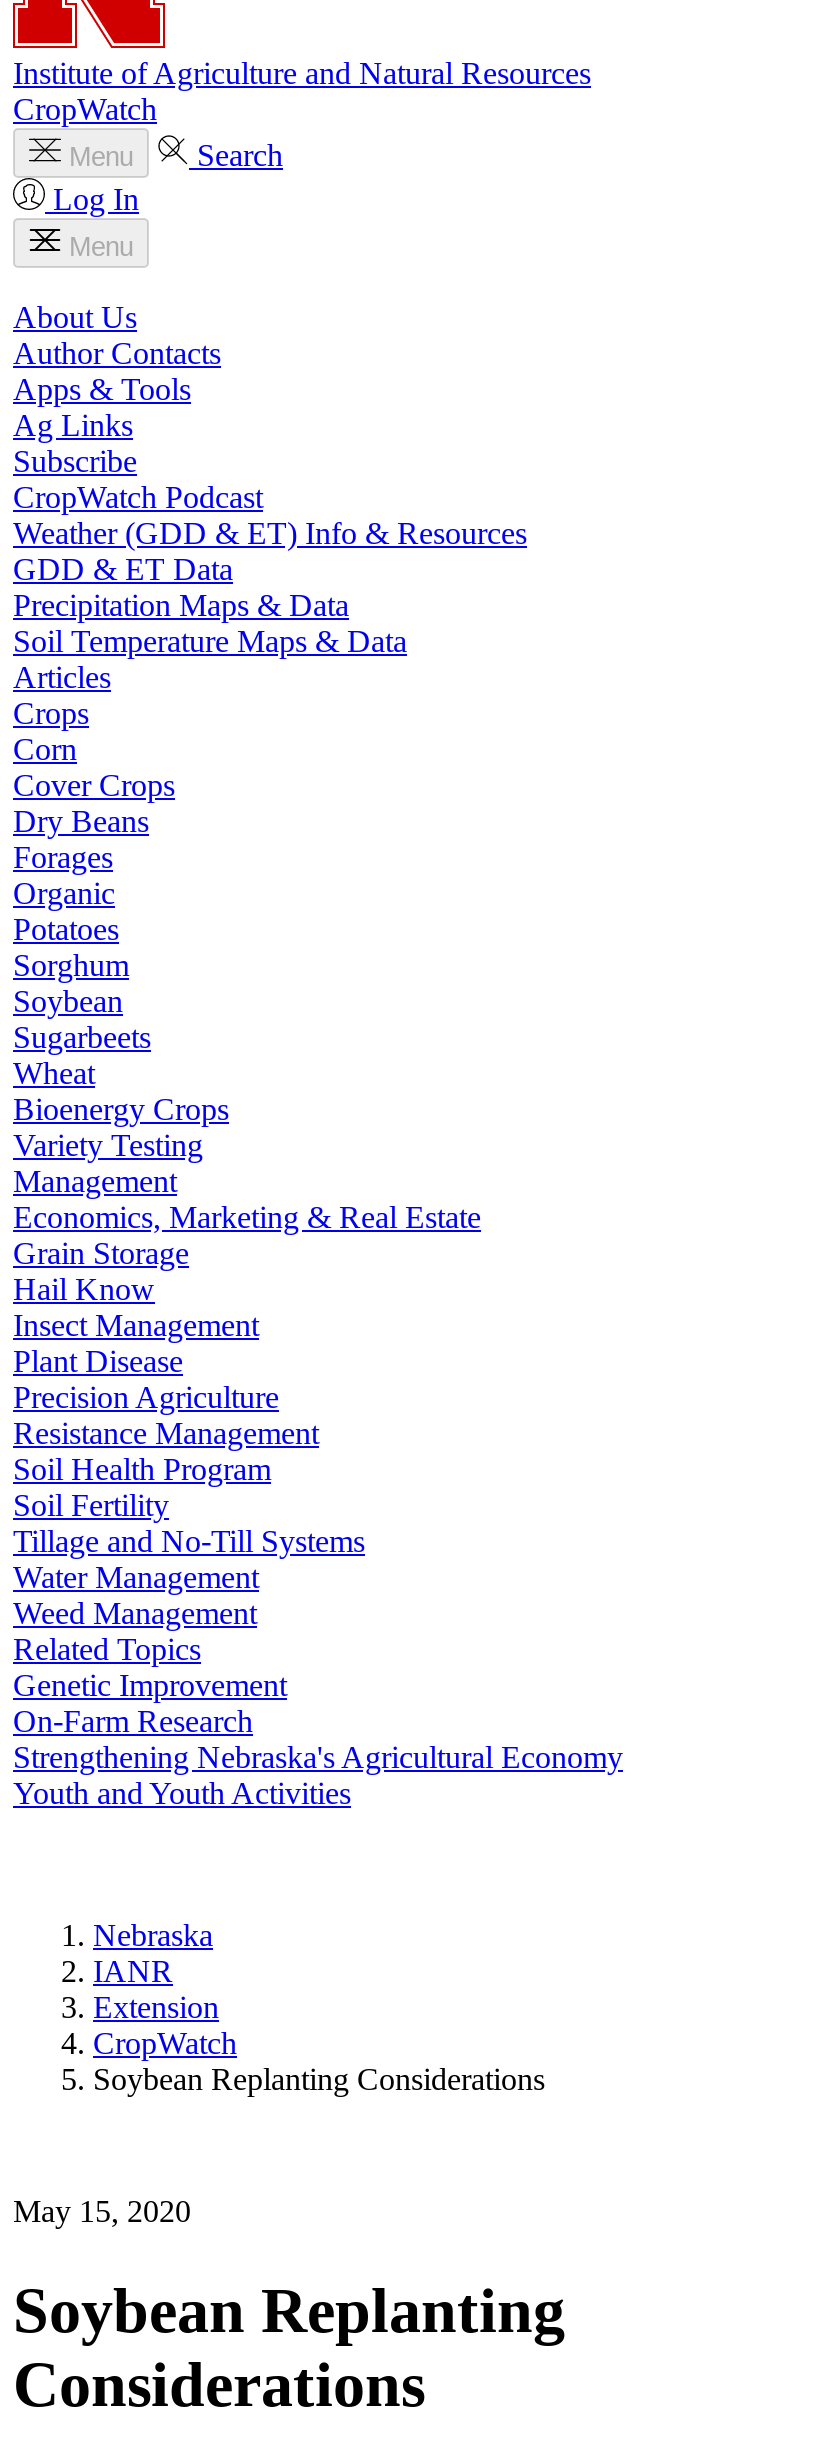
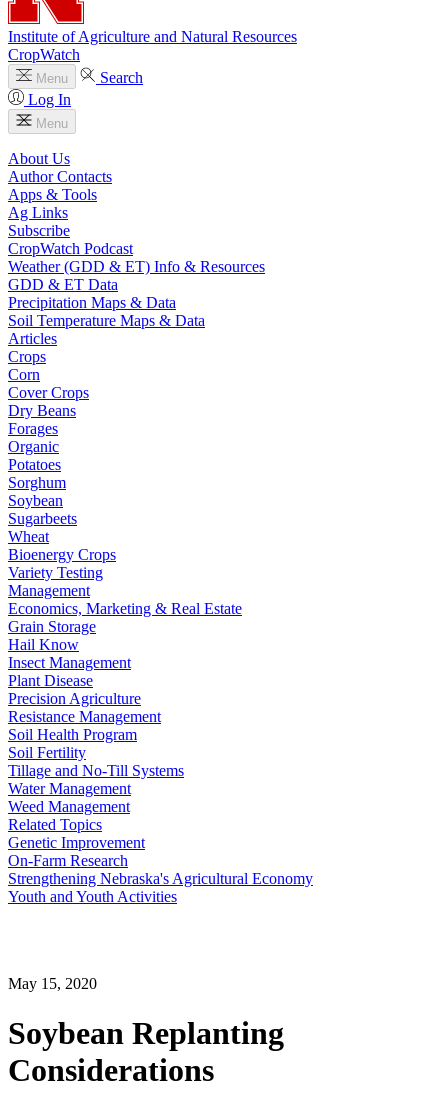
[93,1919,545,2097] Nebraska | IANR | Extension | CropWatch | Soybean Replanting Considerations -> none

